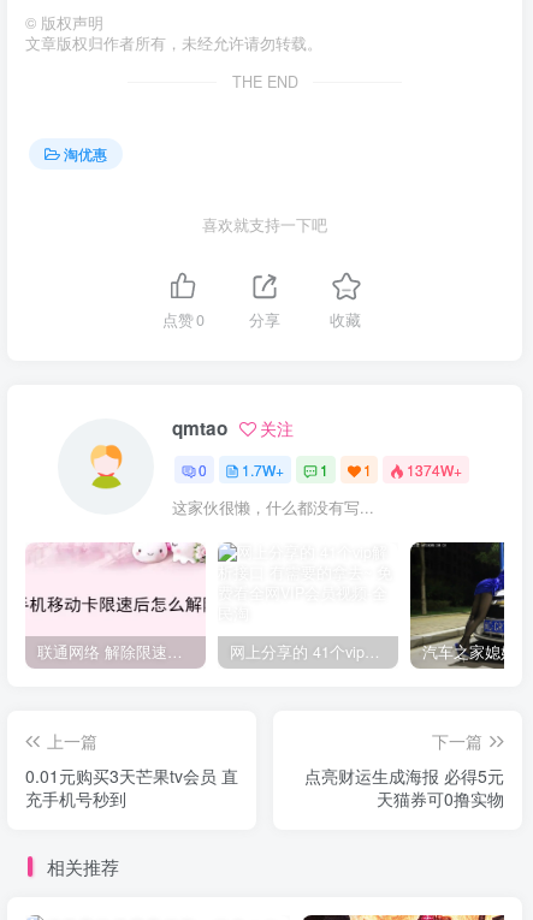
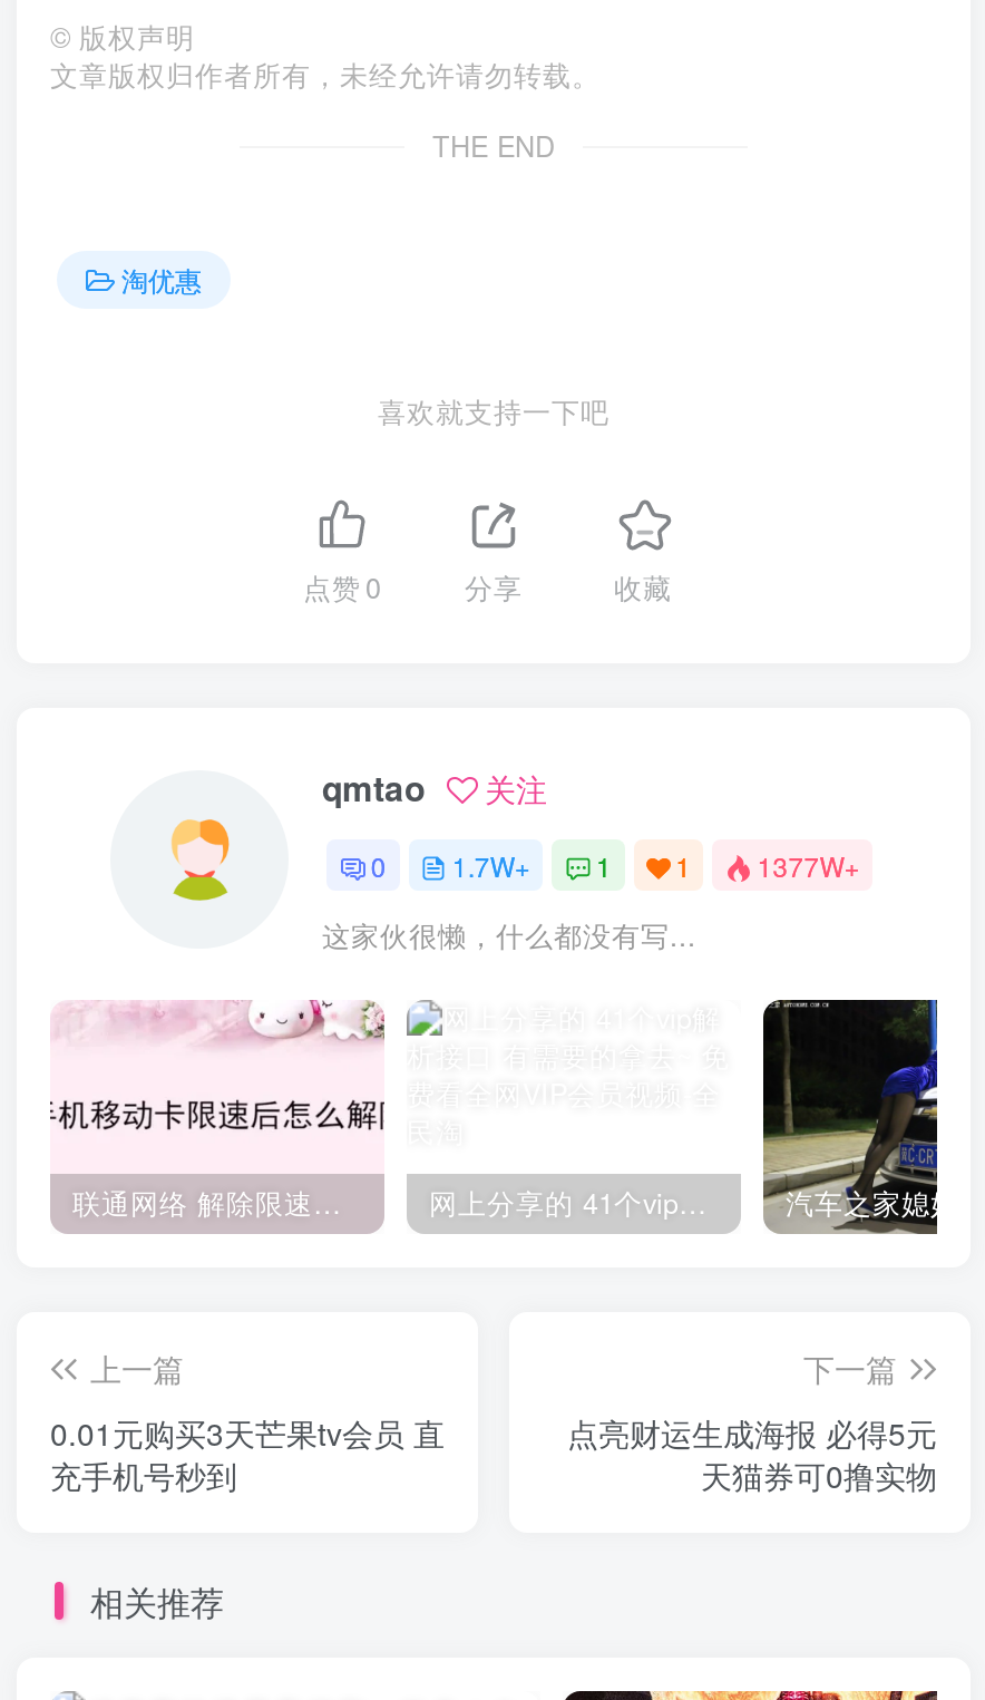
[198,459,462,480] 0 1.7W+ 1 1 1374W+ -> [371,846,860,884] 0 1.7W+ 1 1 1377W+

